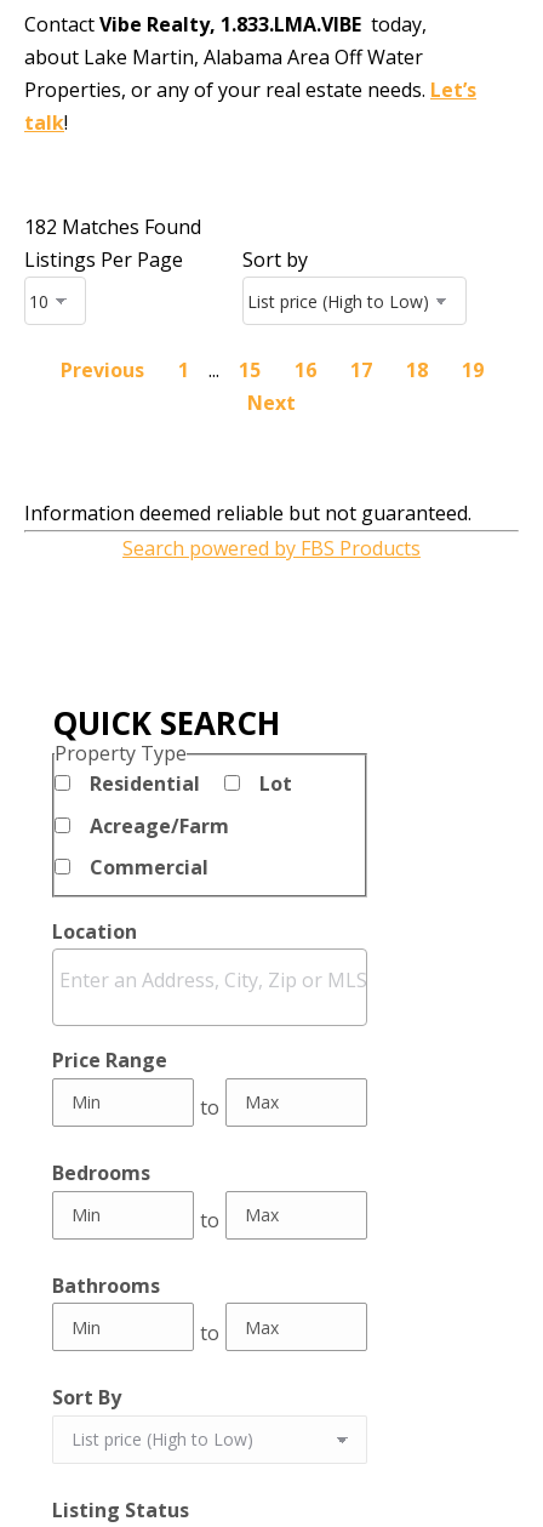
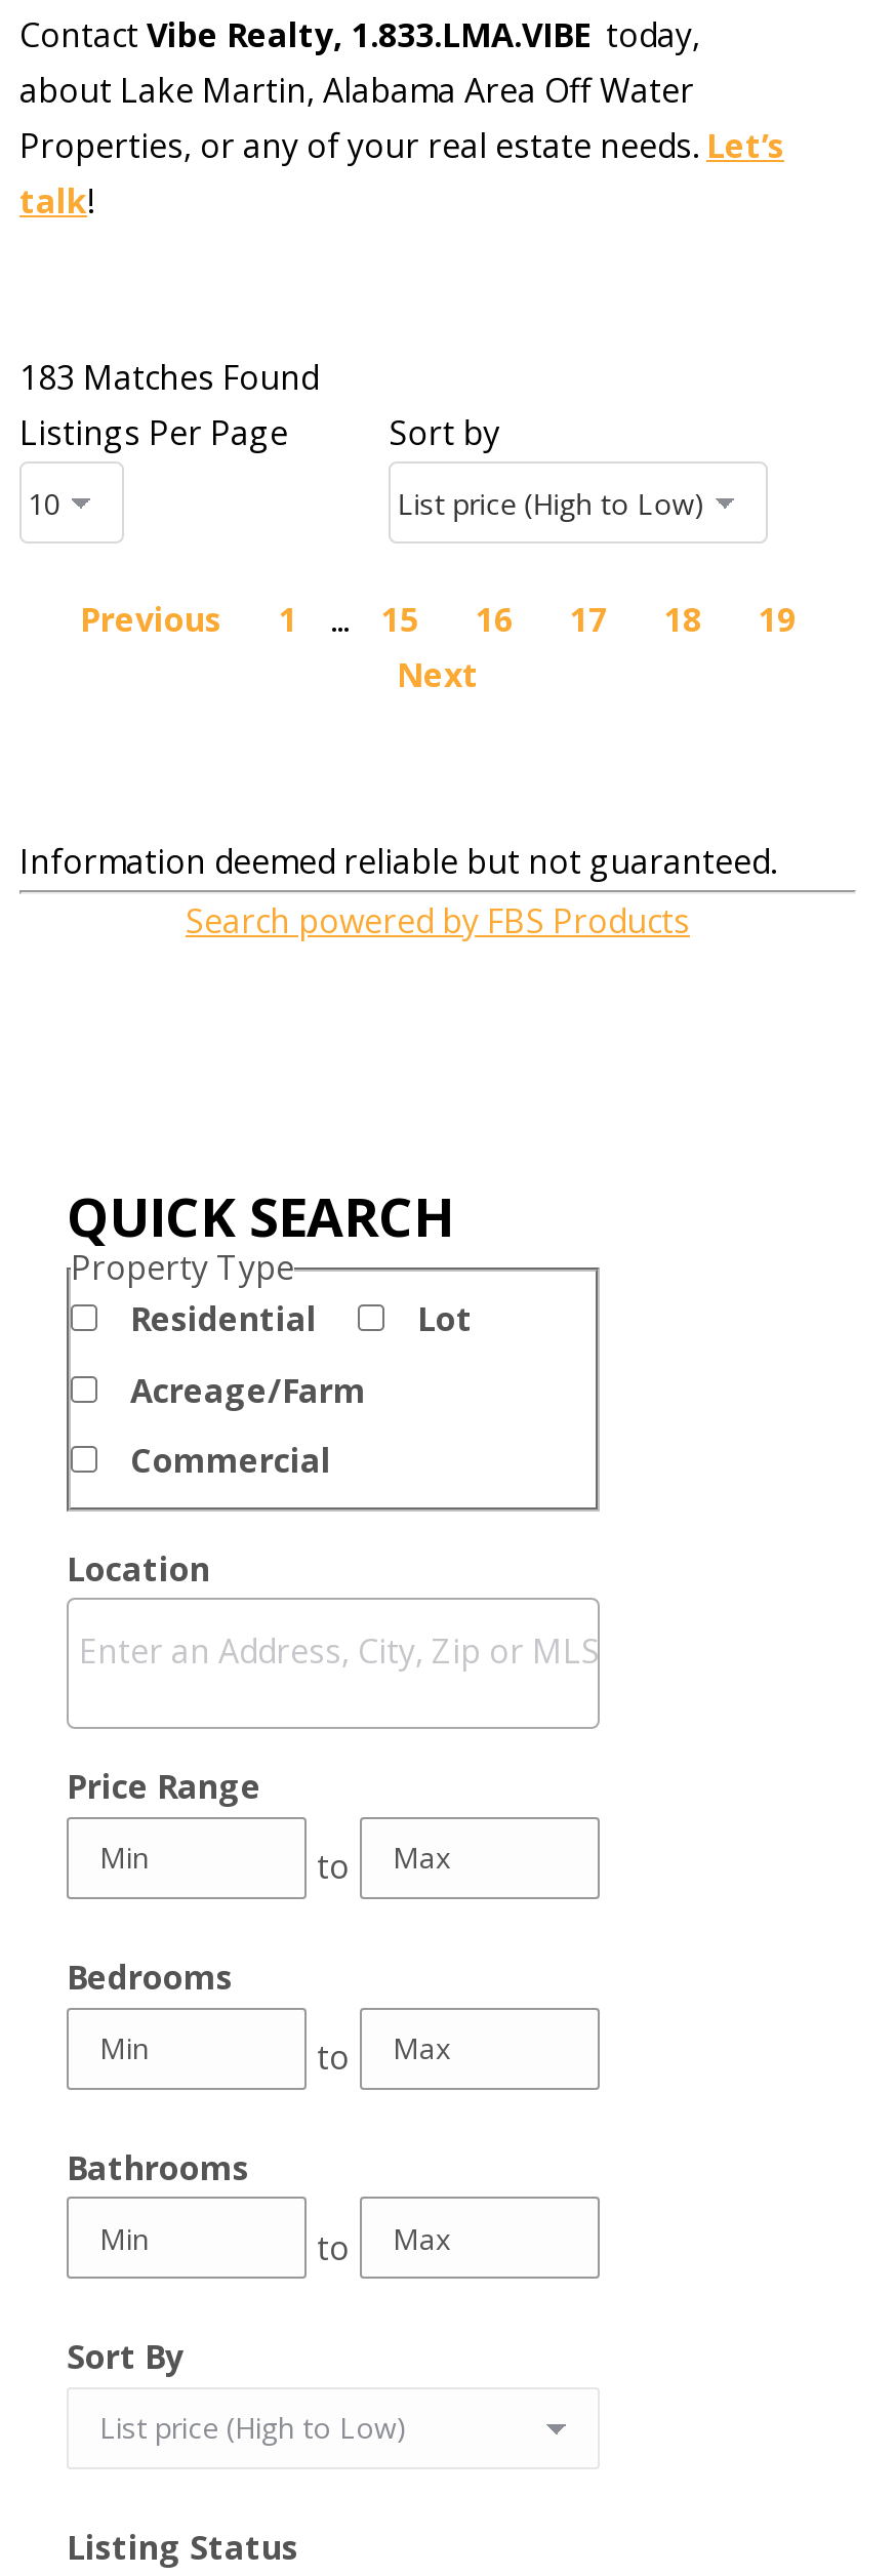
[24,213,201,240] 182 Matches Found -> [19,355,319,400] 183 Matches Found

